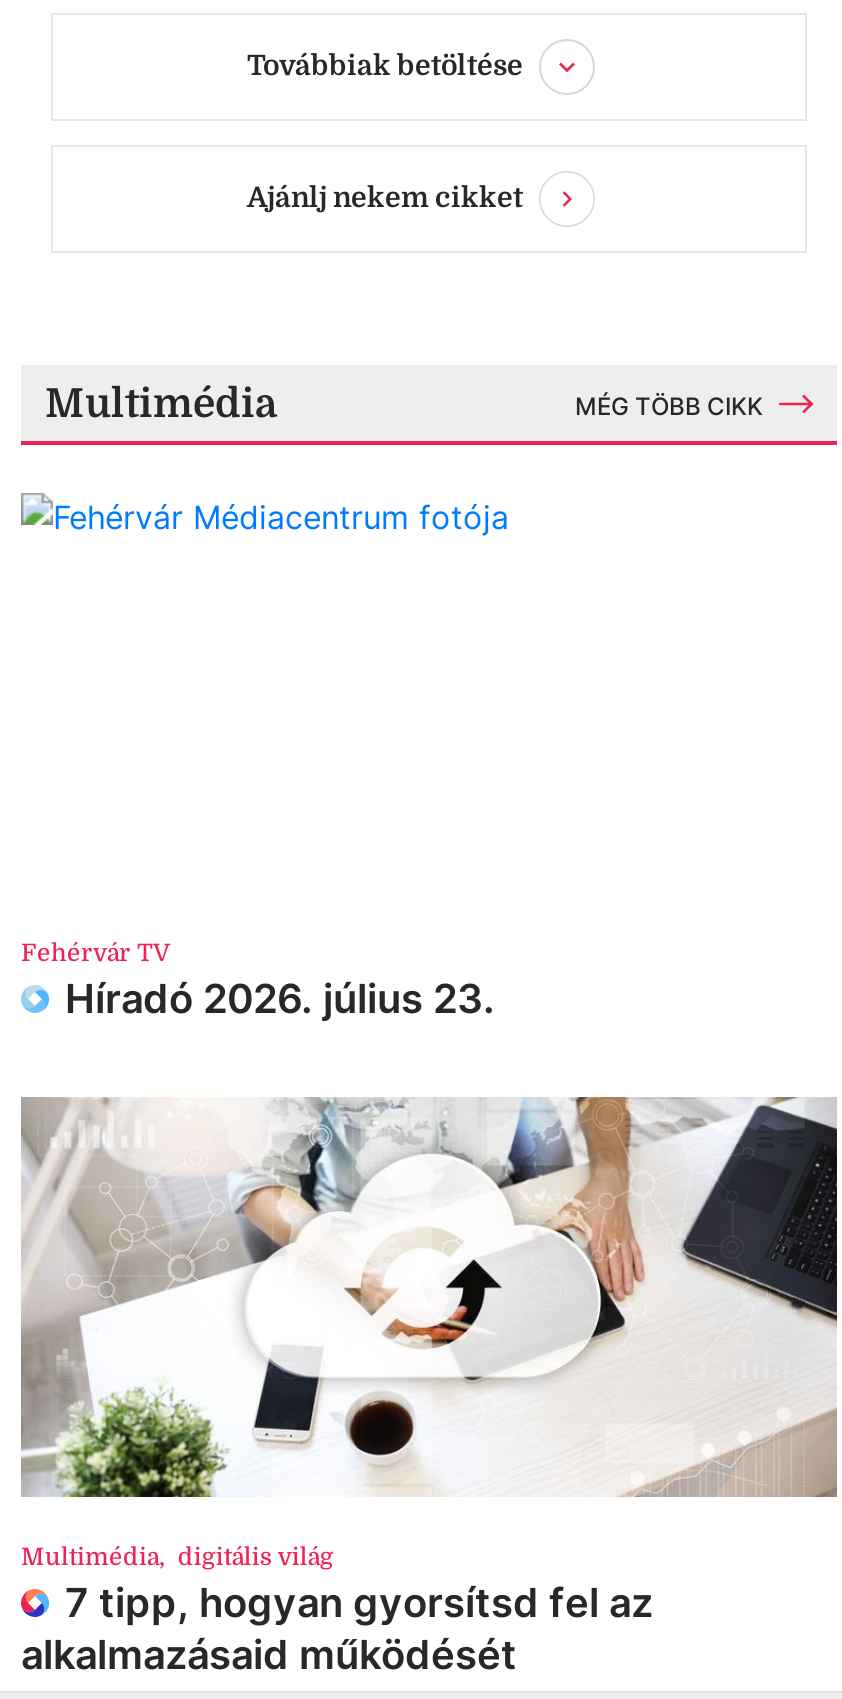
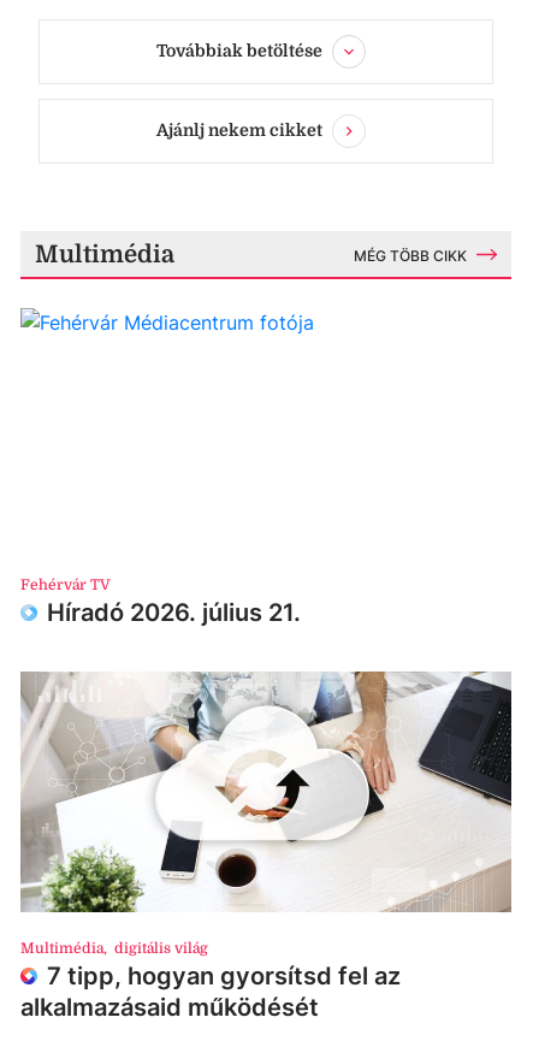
[65,975,495,1023] Híradó 2026. július 23. -> [47,598,301,627] Híradó 2026. július 21.

